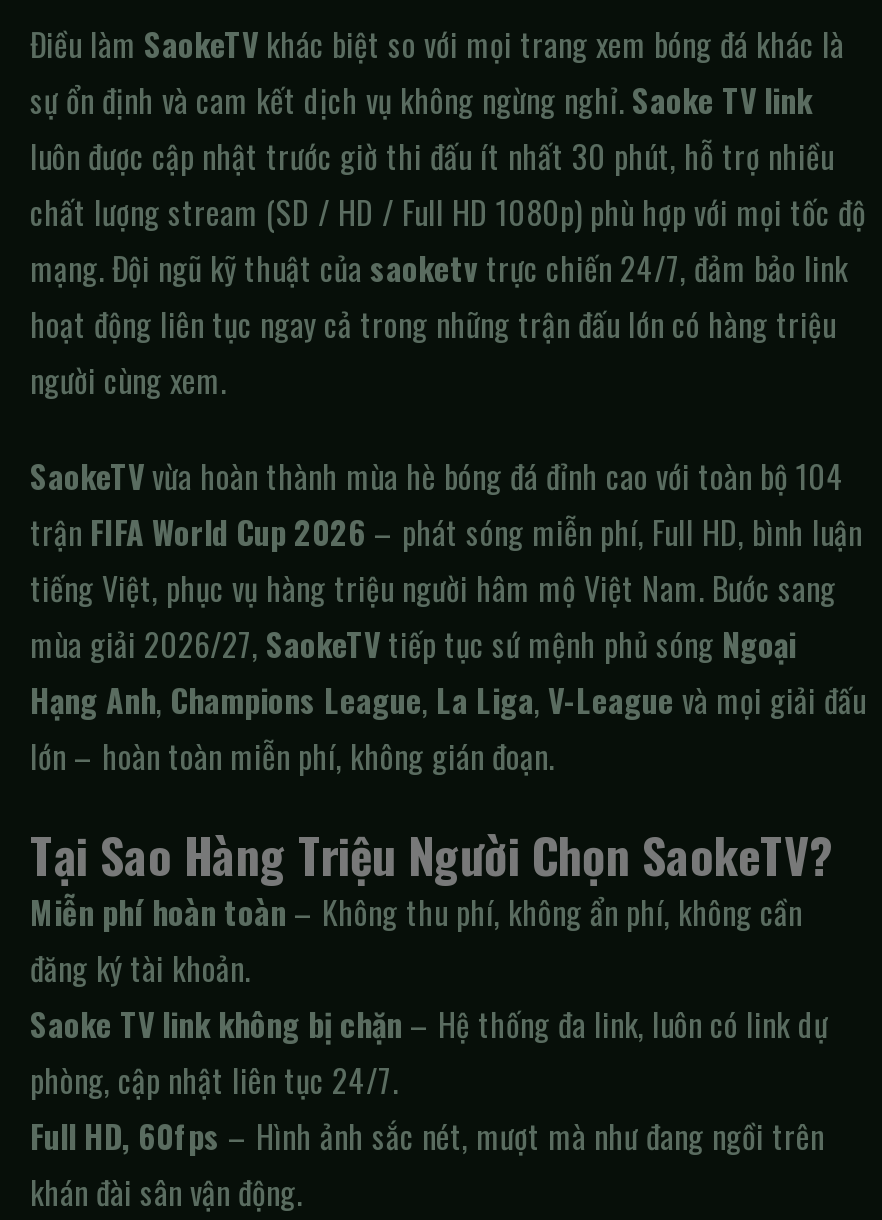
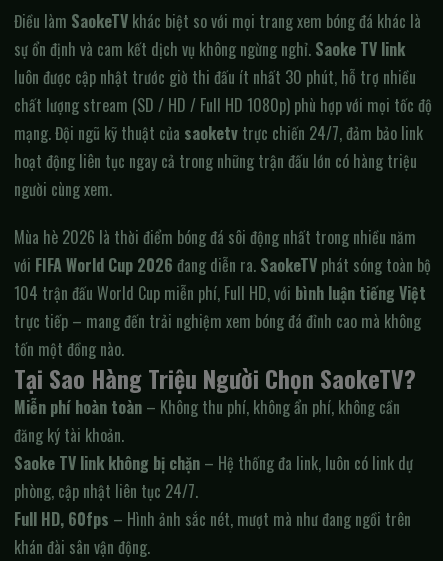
[30,453,866,781] SaokeTVvừa hoàn thành mùa hè bóng đá đỉnh cao với toàn bộ 104 | trận FIFA World Cup 2026 – phát sóng miễn phí, Full HD, bình luận | tiếng Việt, phục vụ hàng triệu người hâm mộ Việt Nam. Bước sang | mùa giải 2026/27, SaokeTV tiếp tục sứ mệnh phủ sóng Ngoại | Hạng Anh, Champions League, La Liga, V-League và mọi giải đấu | lớn – hoàn toàn miễn phí, không gián đoạn. -> [14,225,431,361] Mùa hè 2026 là thời điểm bóng đá sôi động nhất trong nhiều năm | với FIFA World Cup 2026 đang diễn ra. SaokeTV phát sóng toàn bộ | 104 trận đấu World Cup miễn phí, Full HD, với bình luận tiếng Việt | trực tiếp – mang đến trải nghiệm xem bóng đá đỉnh cao mà không | tốn một đồng nào.

